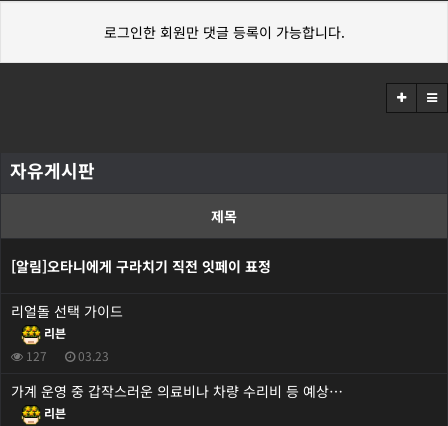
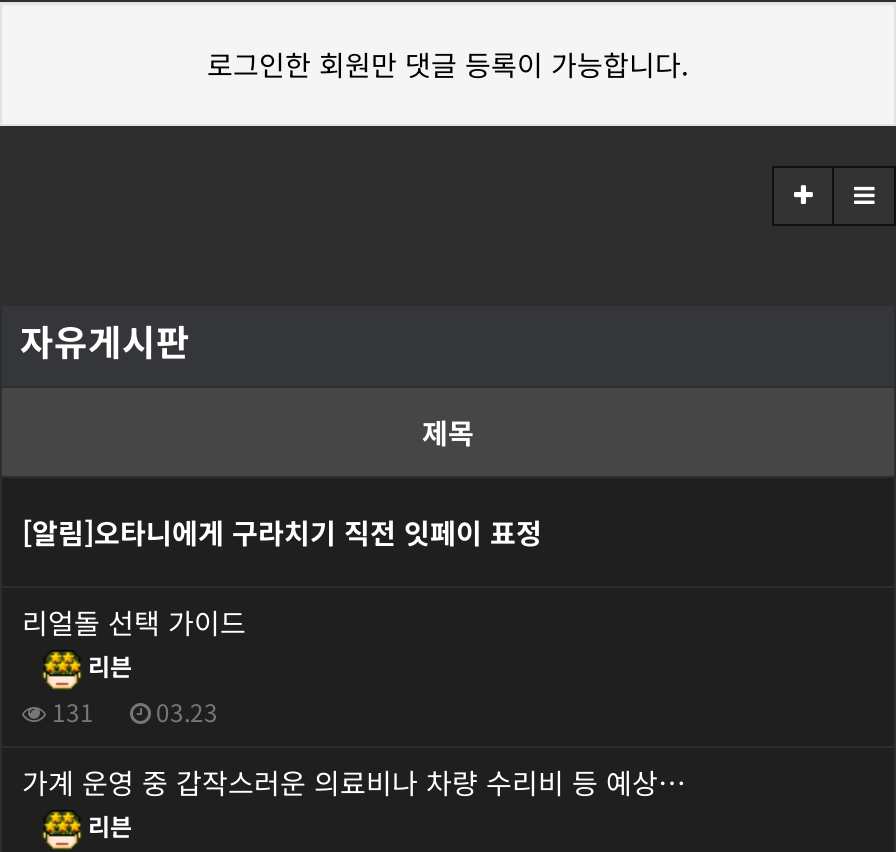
[23,347,109,364] 127 03.23 -> [46,694,218,728] 131 03.23

